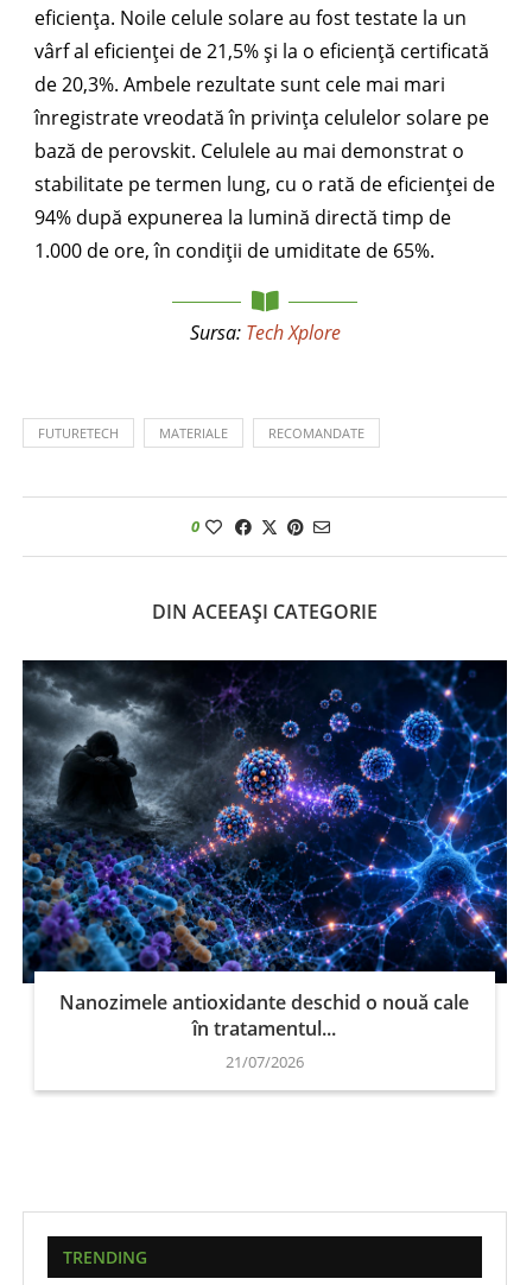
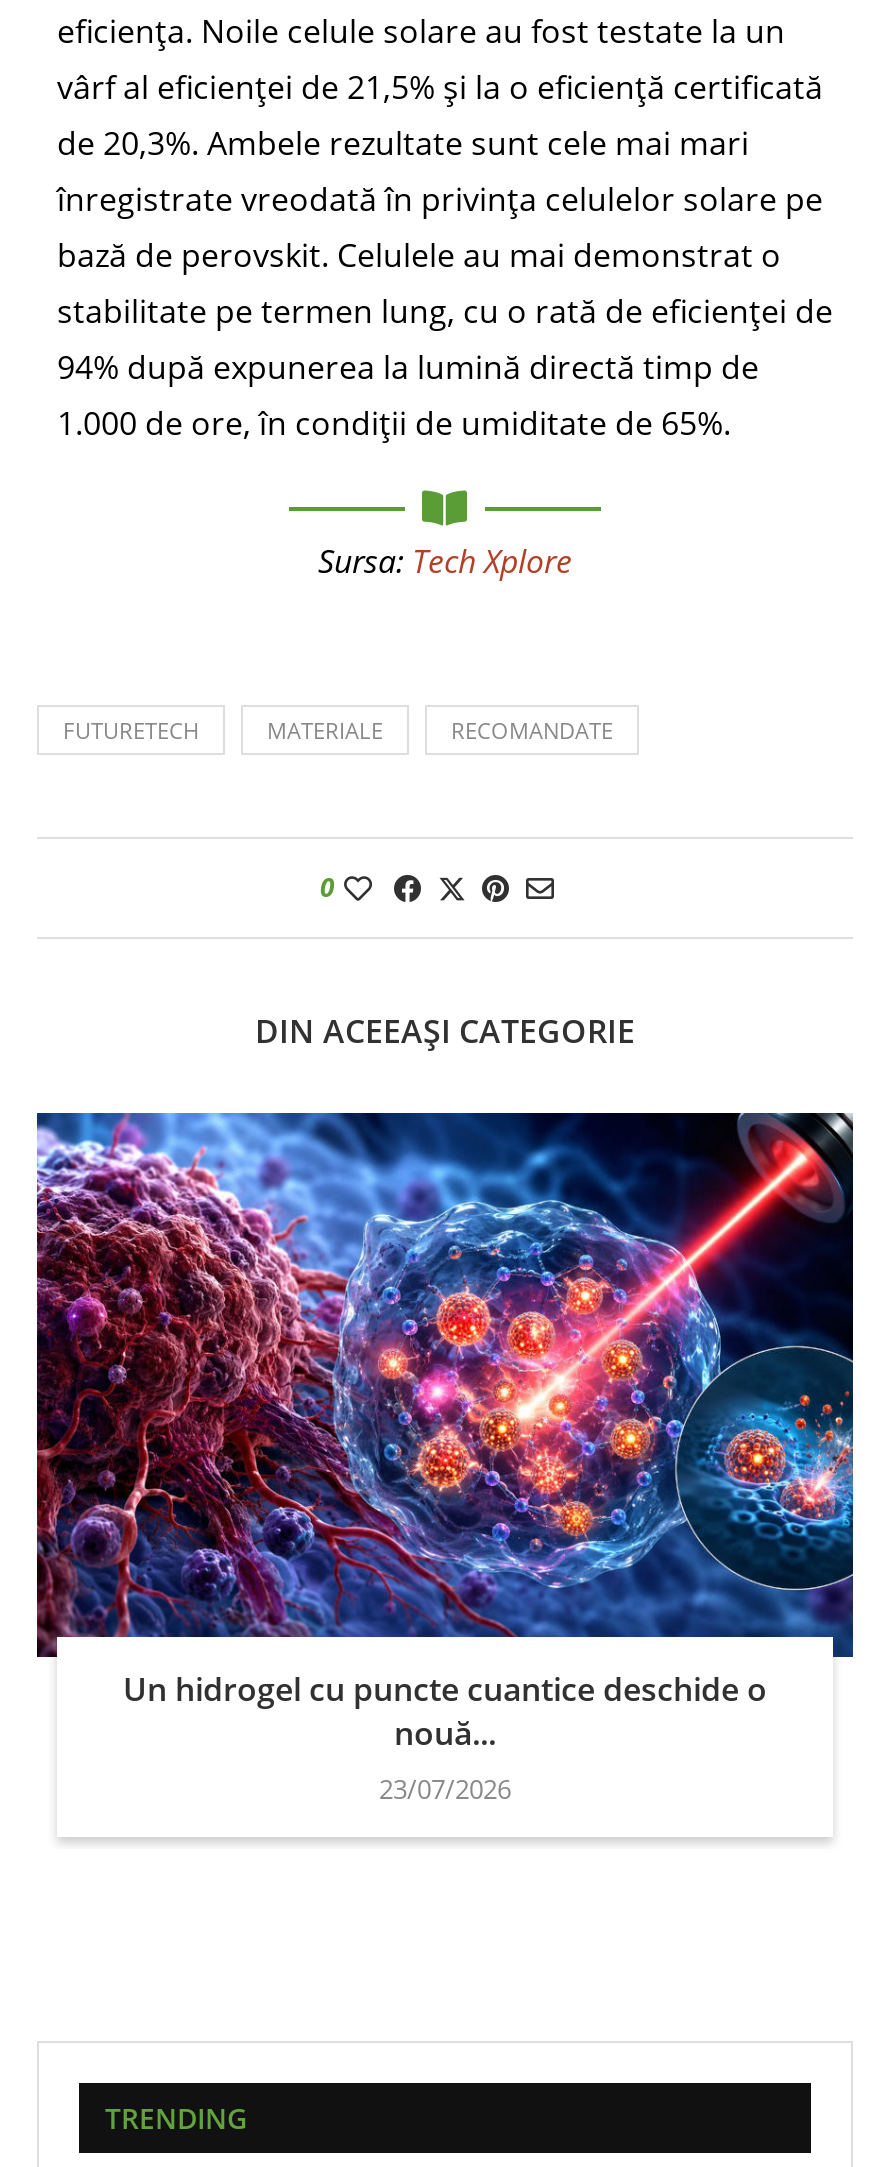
[21,659,508,1073] [image] | Nanozimele antioxidante deschid o nouă cale | în tratamentul... | 21/07/2026 -> [35,1110,855,1807] [image] | Un hidrogel cu puncte cuantice deschide o | nouă... | 23/07/2026

